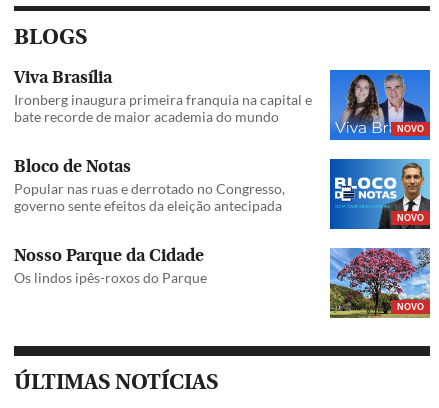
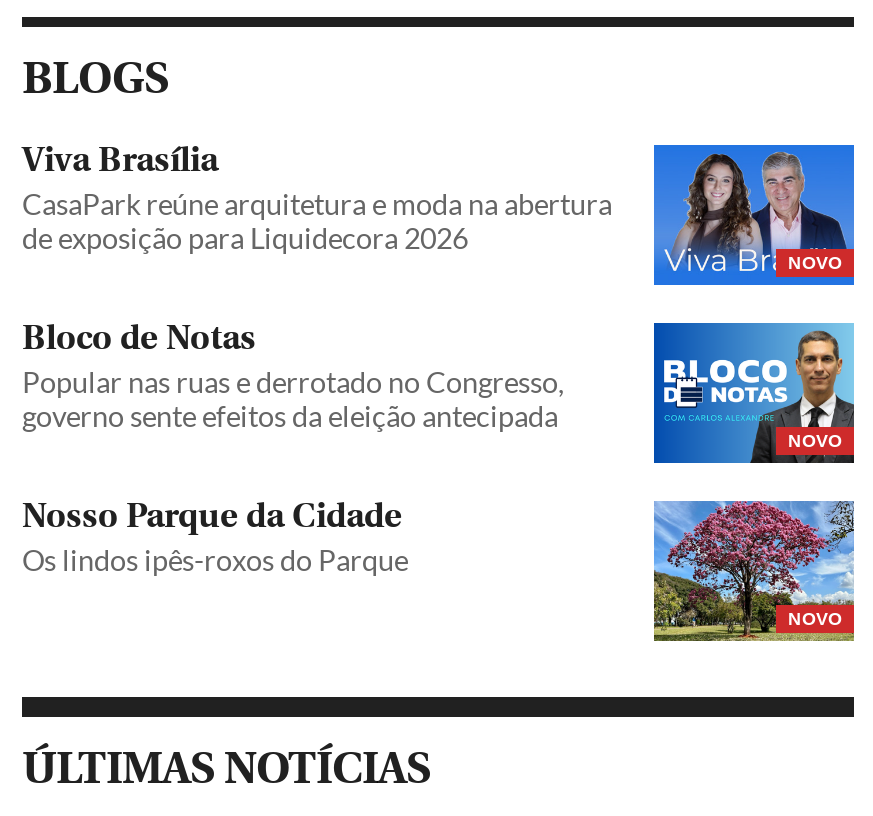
[14,90,312,124] Ironberg inaugura primeira franquia na capital e | bate recorde de maior academia do mundo -> [22,186,612,254] CasaPark reúne arquitetura e moda na abertura | de exposição para Liquidecora 2026

